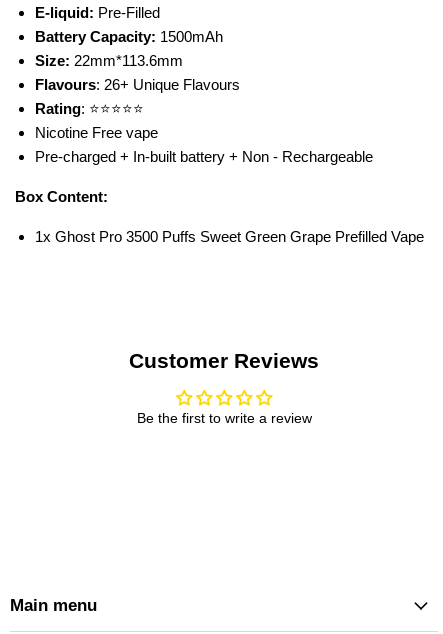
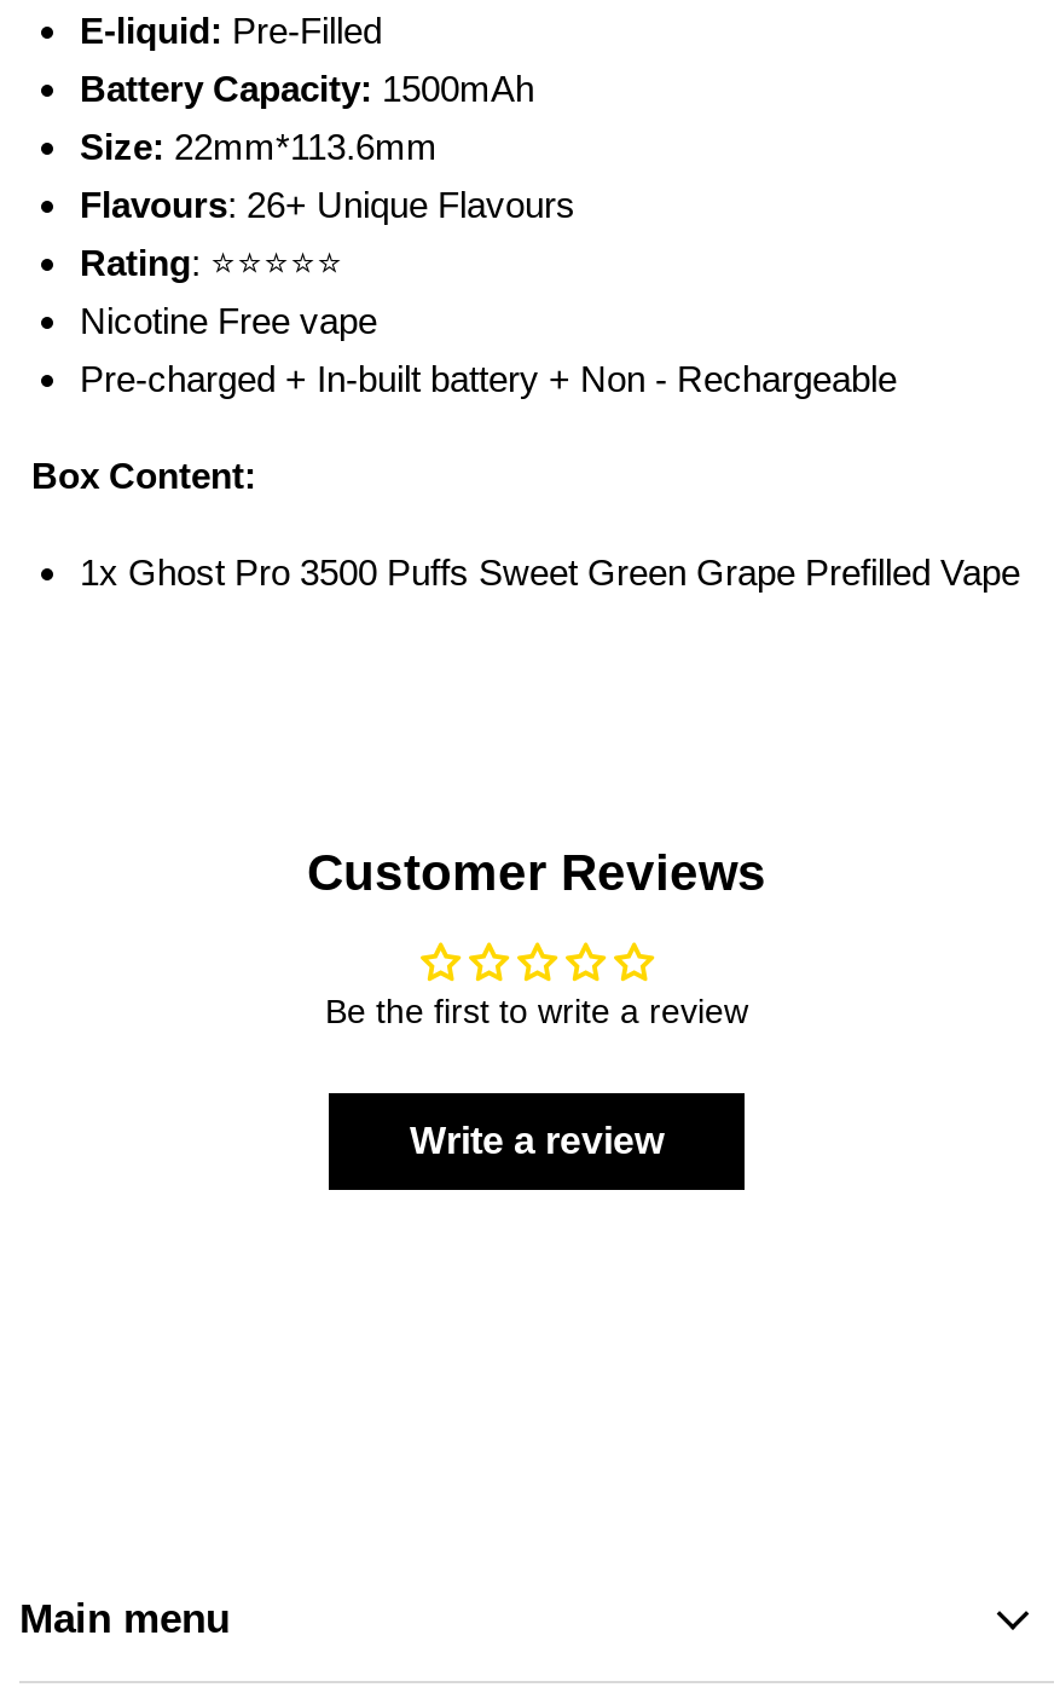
none -> [410,1120,664,1161] Write a review

